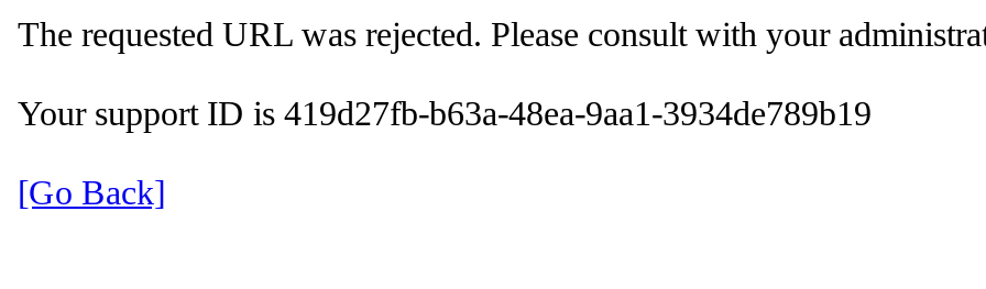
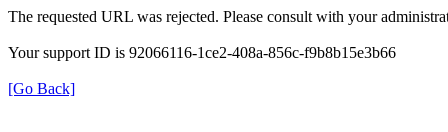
[18,95,872,132] Your support ID is 419d27fb-b63a-48ea-9aa1-3934de789b19 -> [8,44,396,61] Your support ID is 92066116-1ce2-408a-856c-f9b8b15e3b66

